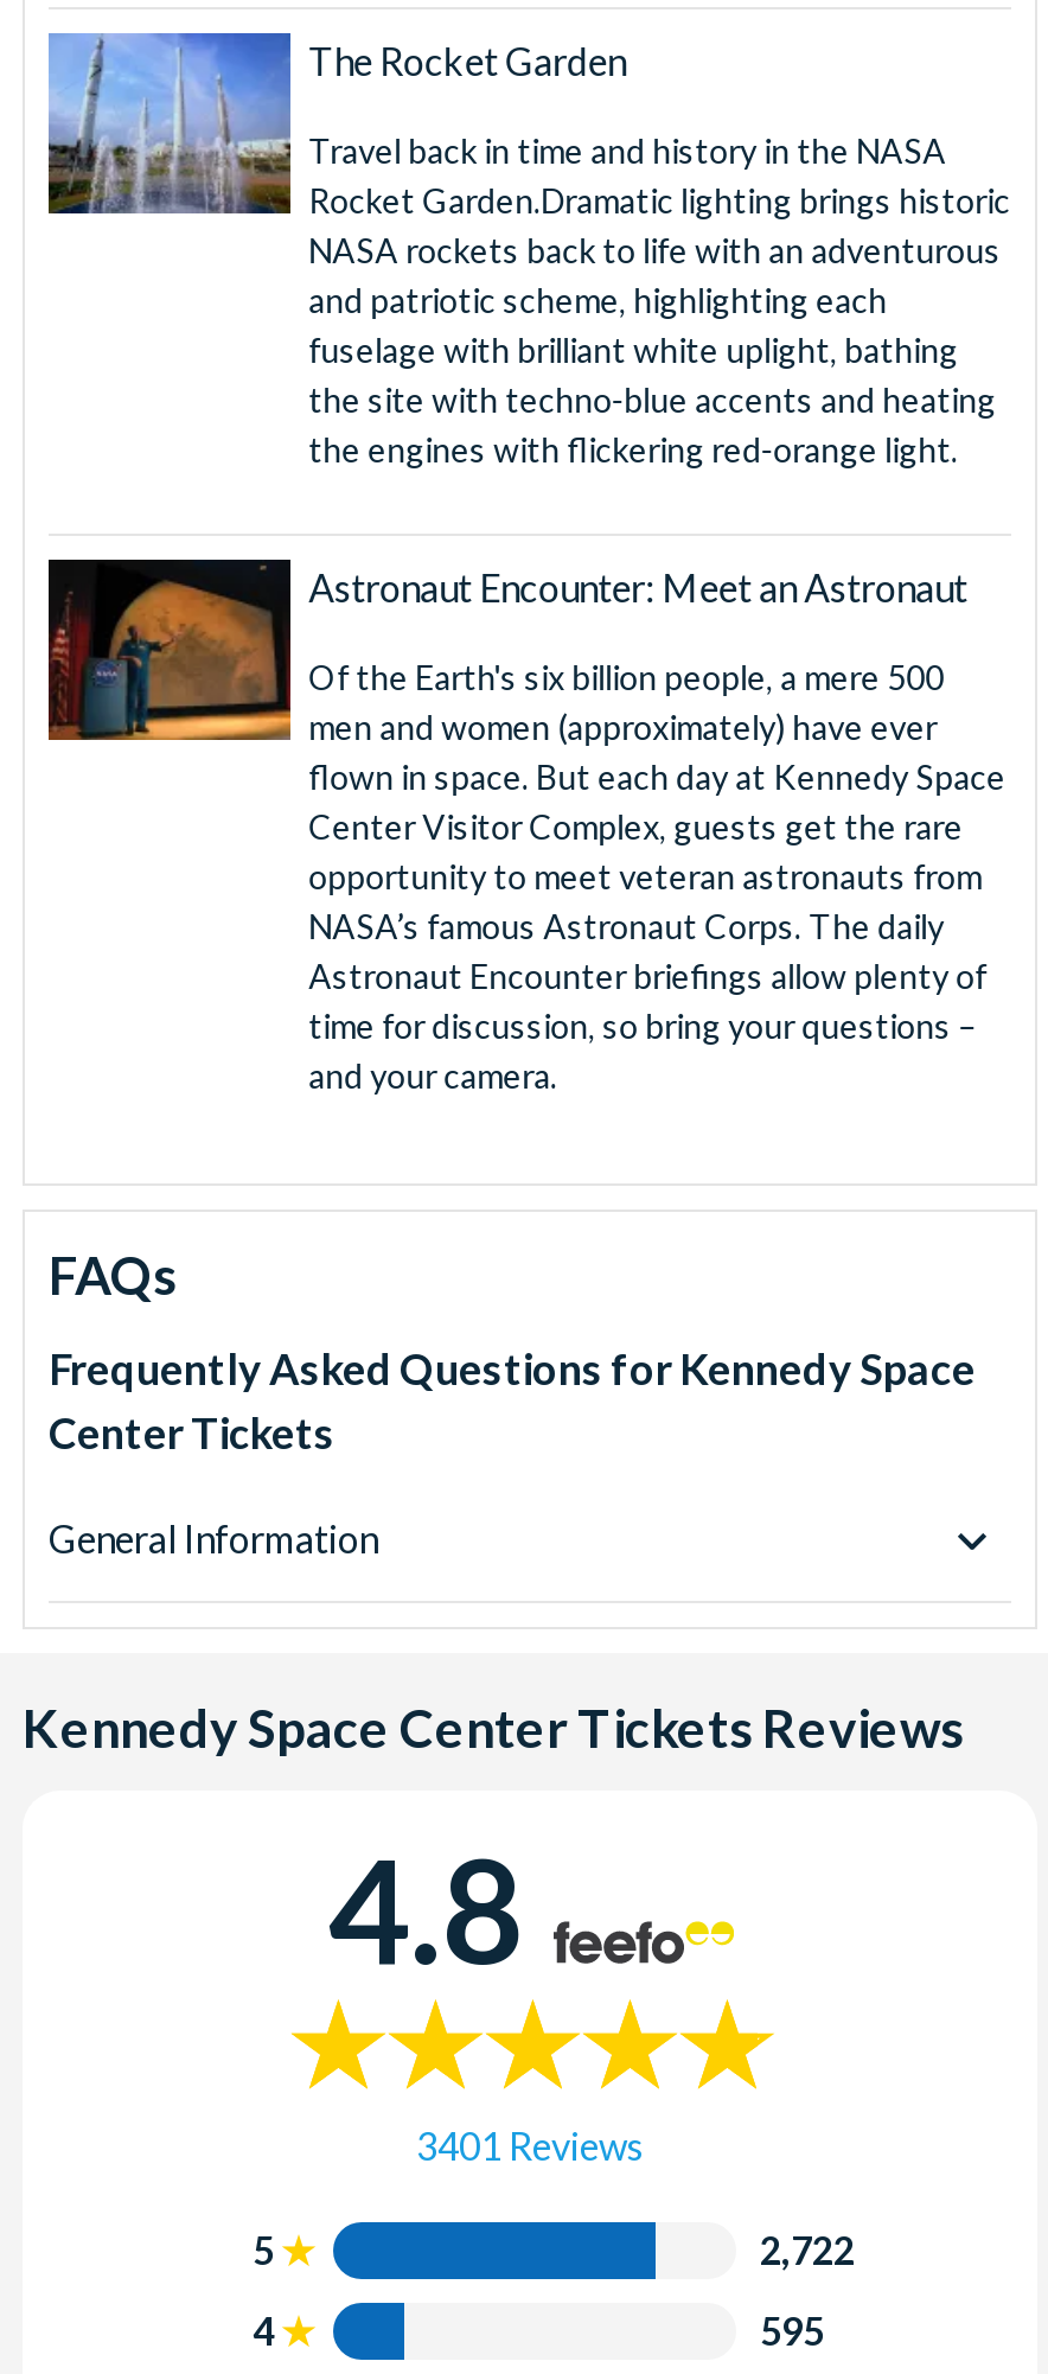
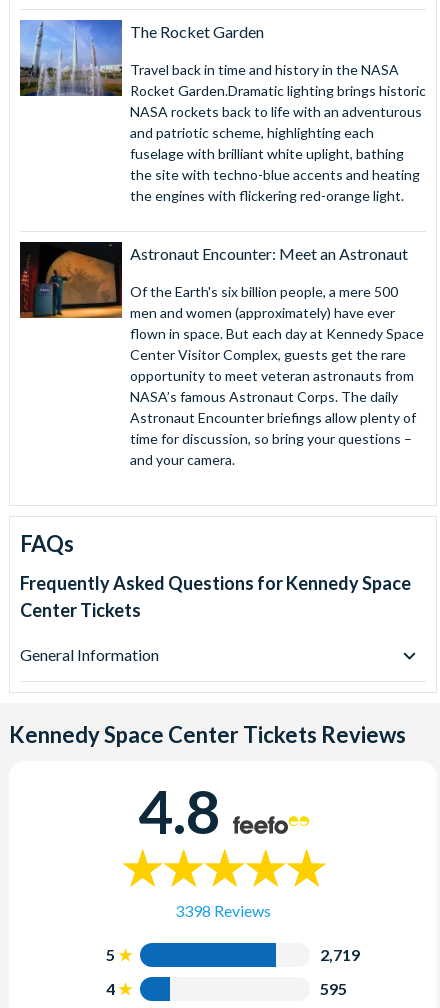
[416,2123,644,2168] 3401 Reviews -> [175,901,271,920] 3398 Reviews
[760,2227,855,2272] 2,722 -> [320,945,360,964] 2,719

